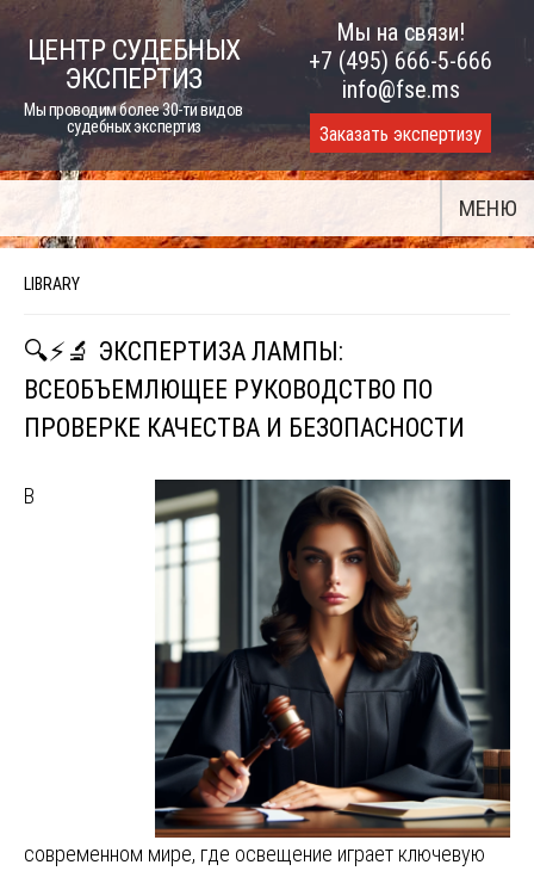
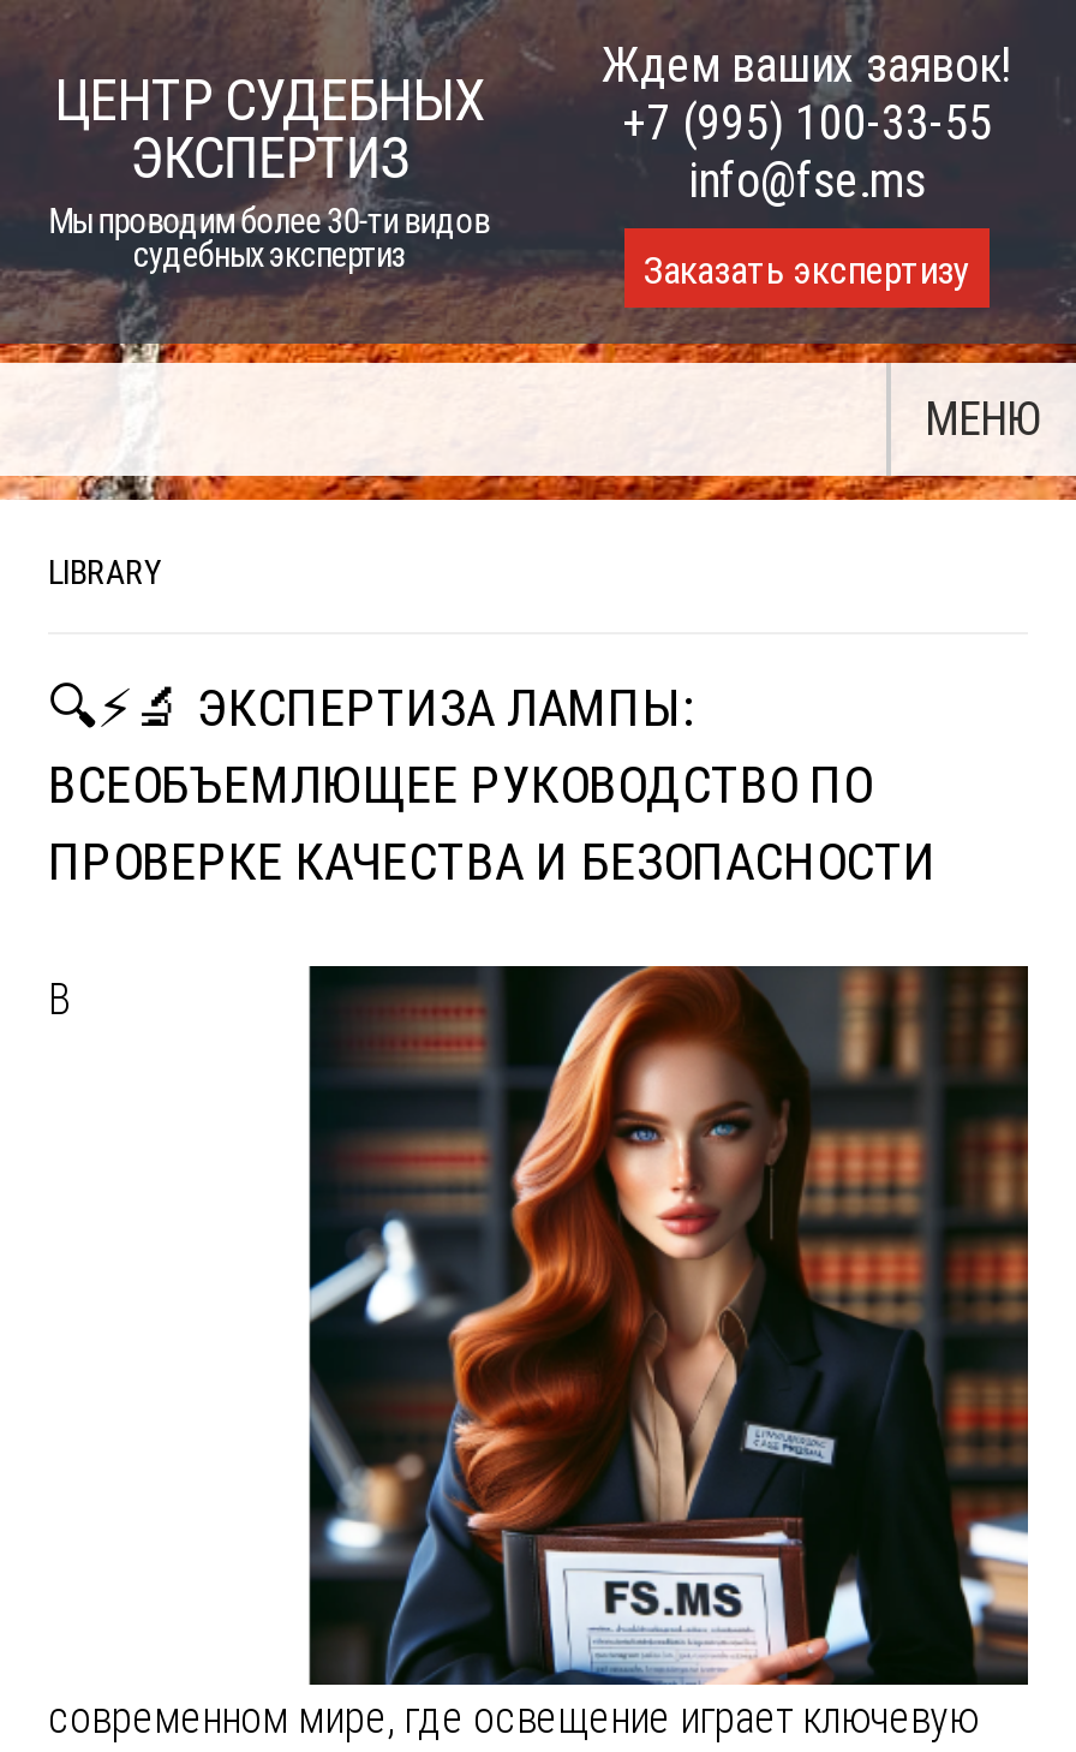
[309,18,492,75] Мы на связи! | +7 (495) 666-5-666 -> [602,36,1012,151] Ждем ваших заявок! | +7 (995) 100-33-55
[154,478,511,838] [image] -> [307,964,1030,1687] [image]

